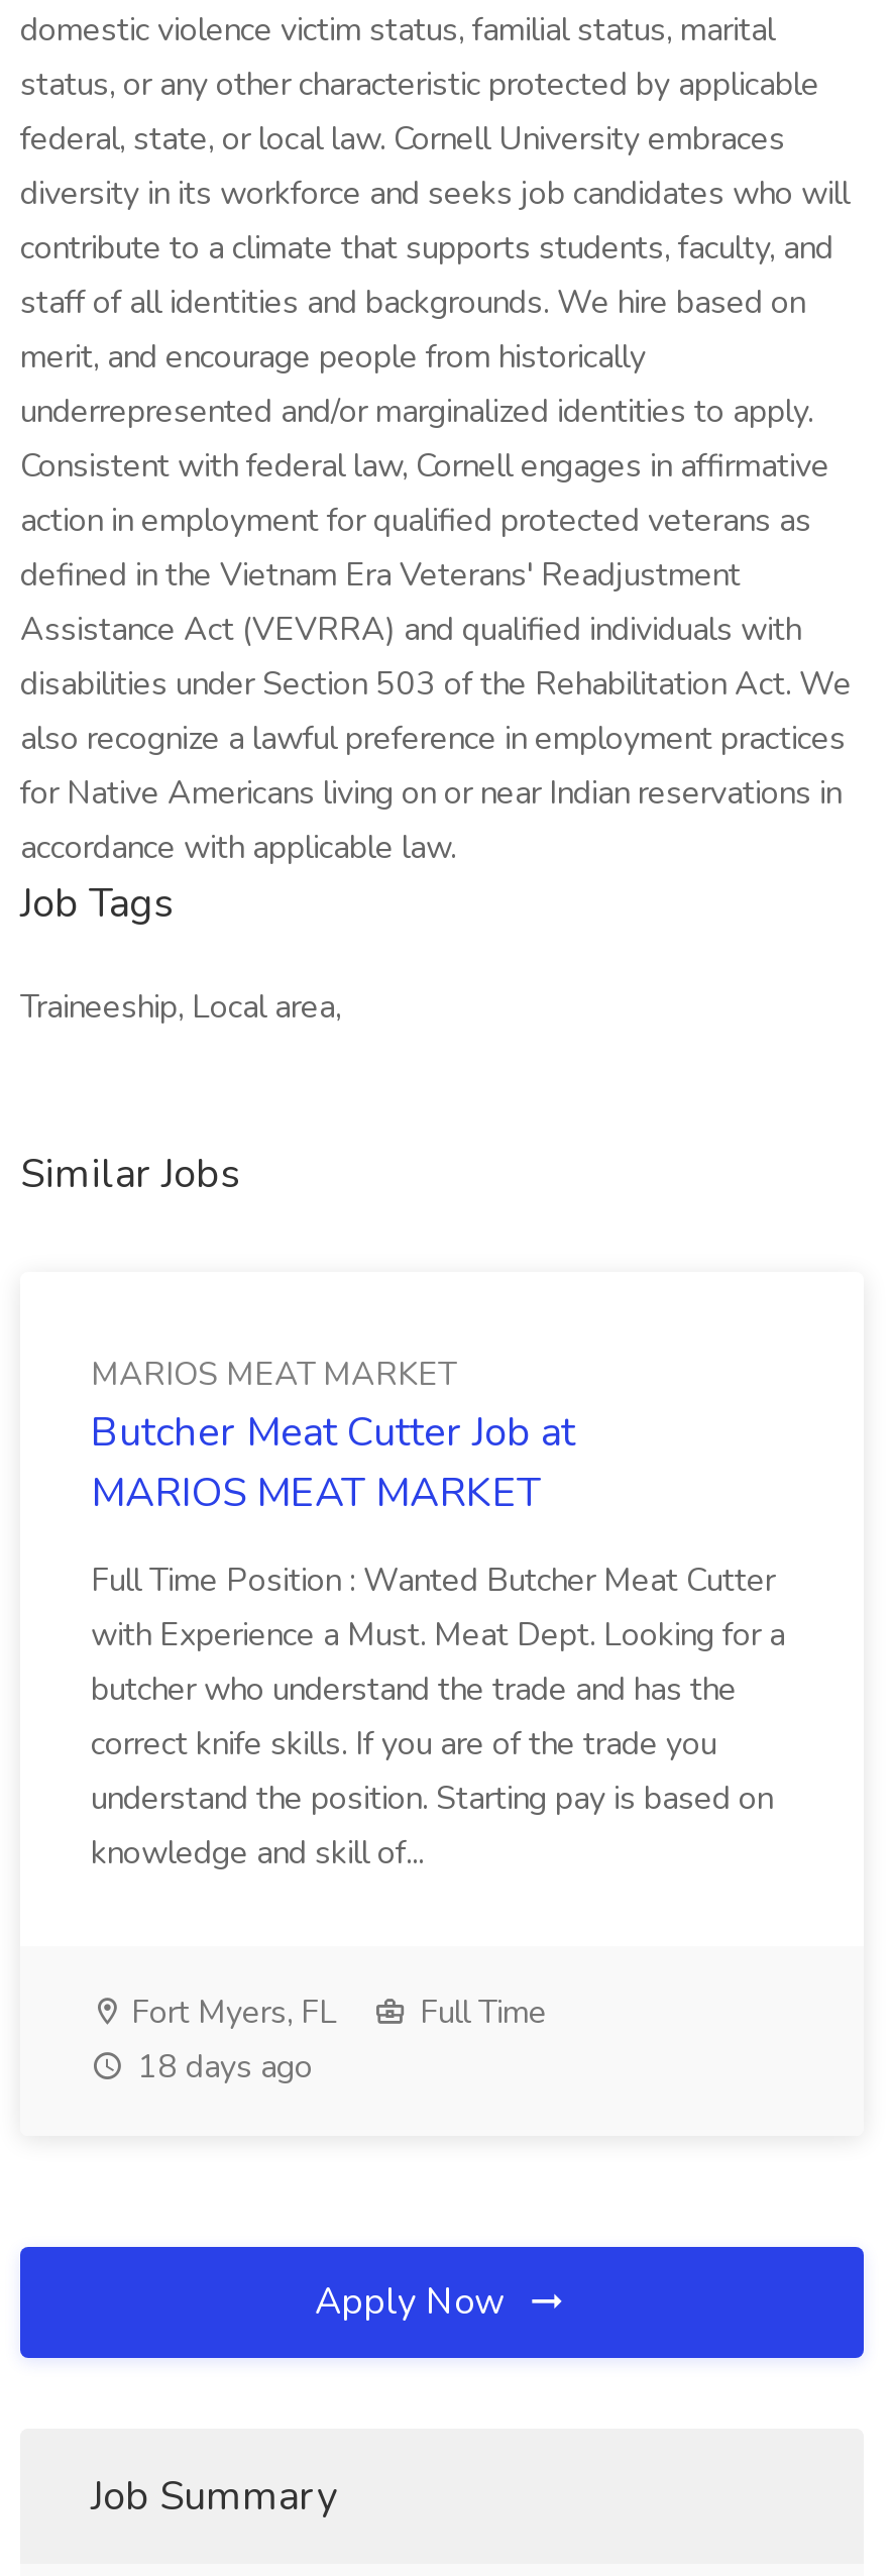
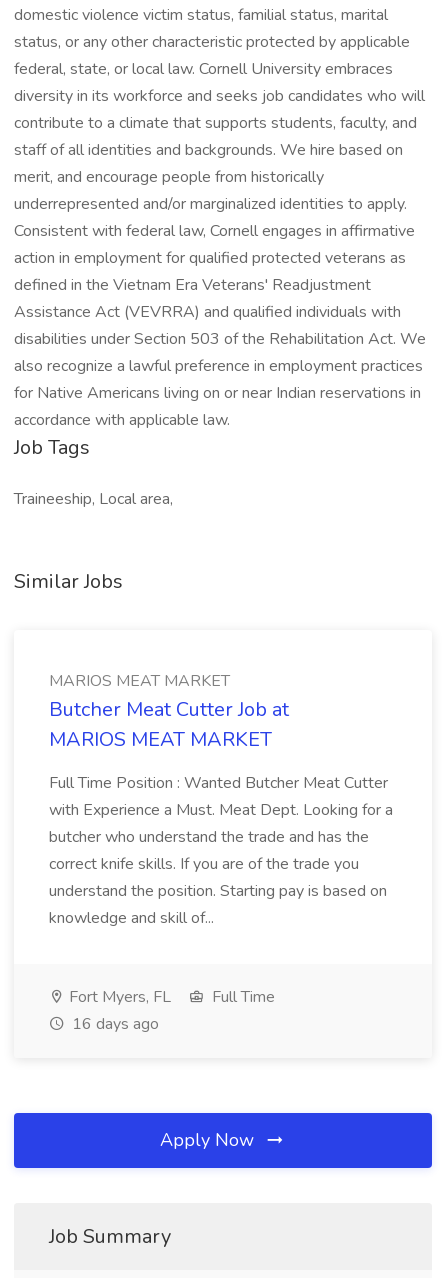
[129,2045,313,2089] 18 days ago -> [68,1013,159,1035] 16 days ago

